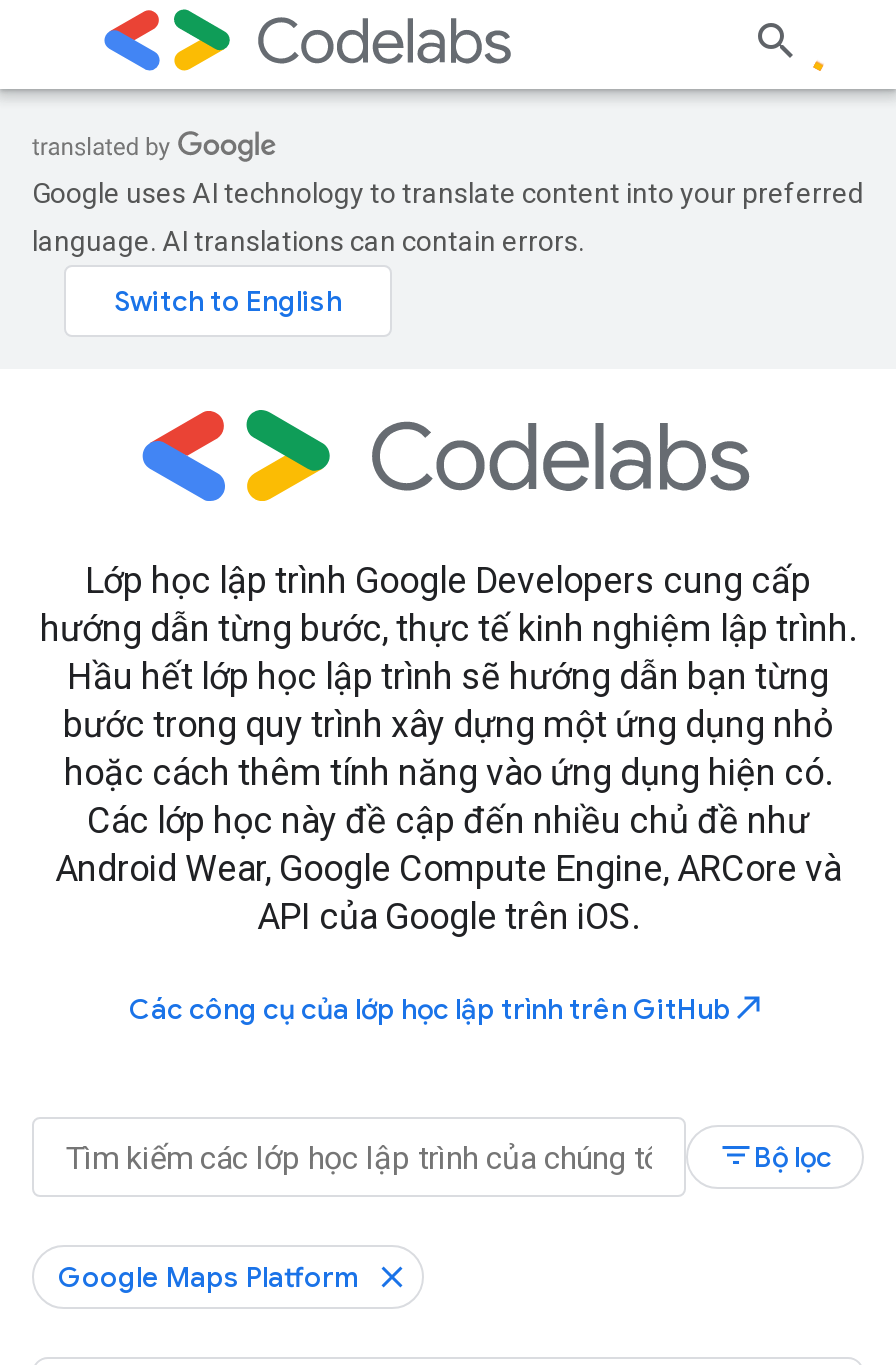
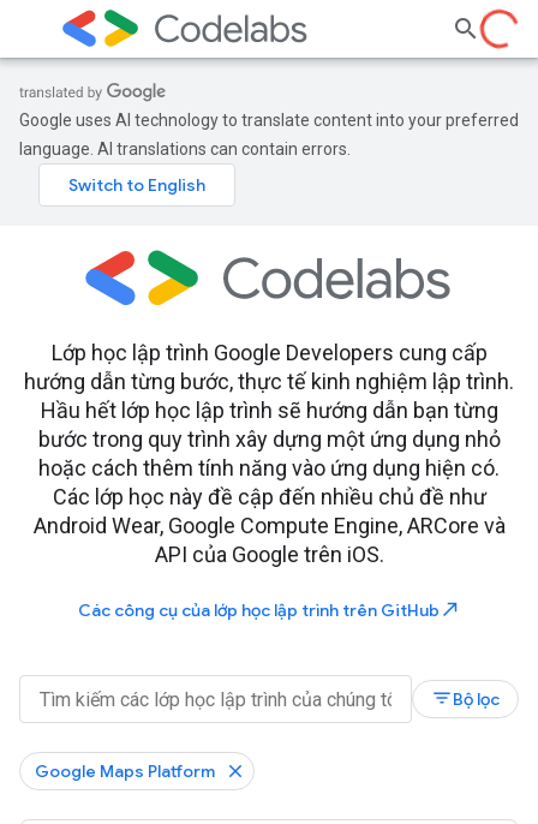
none -> [478,7,519,50] [image]

